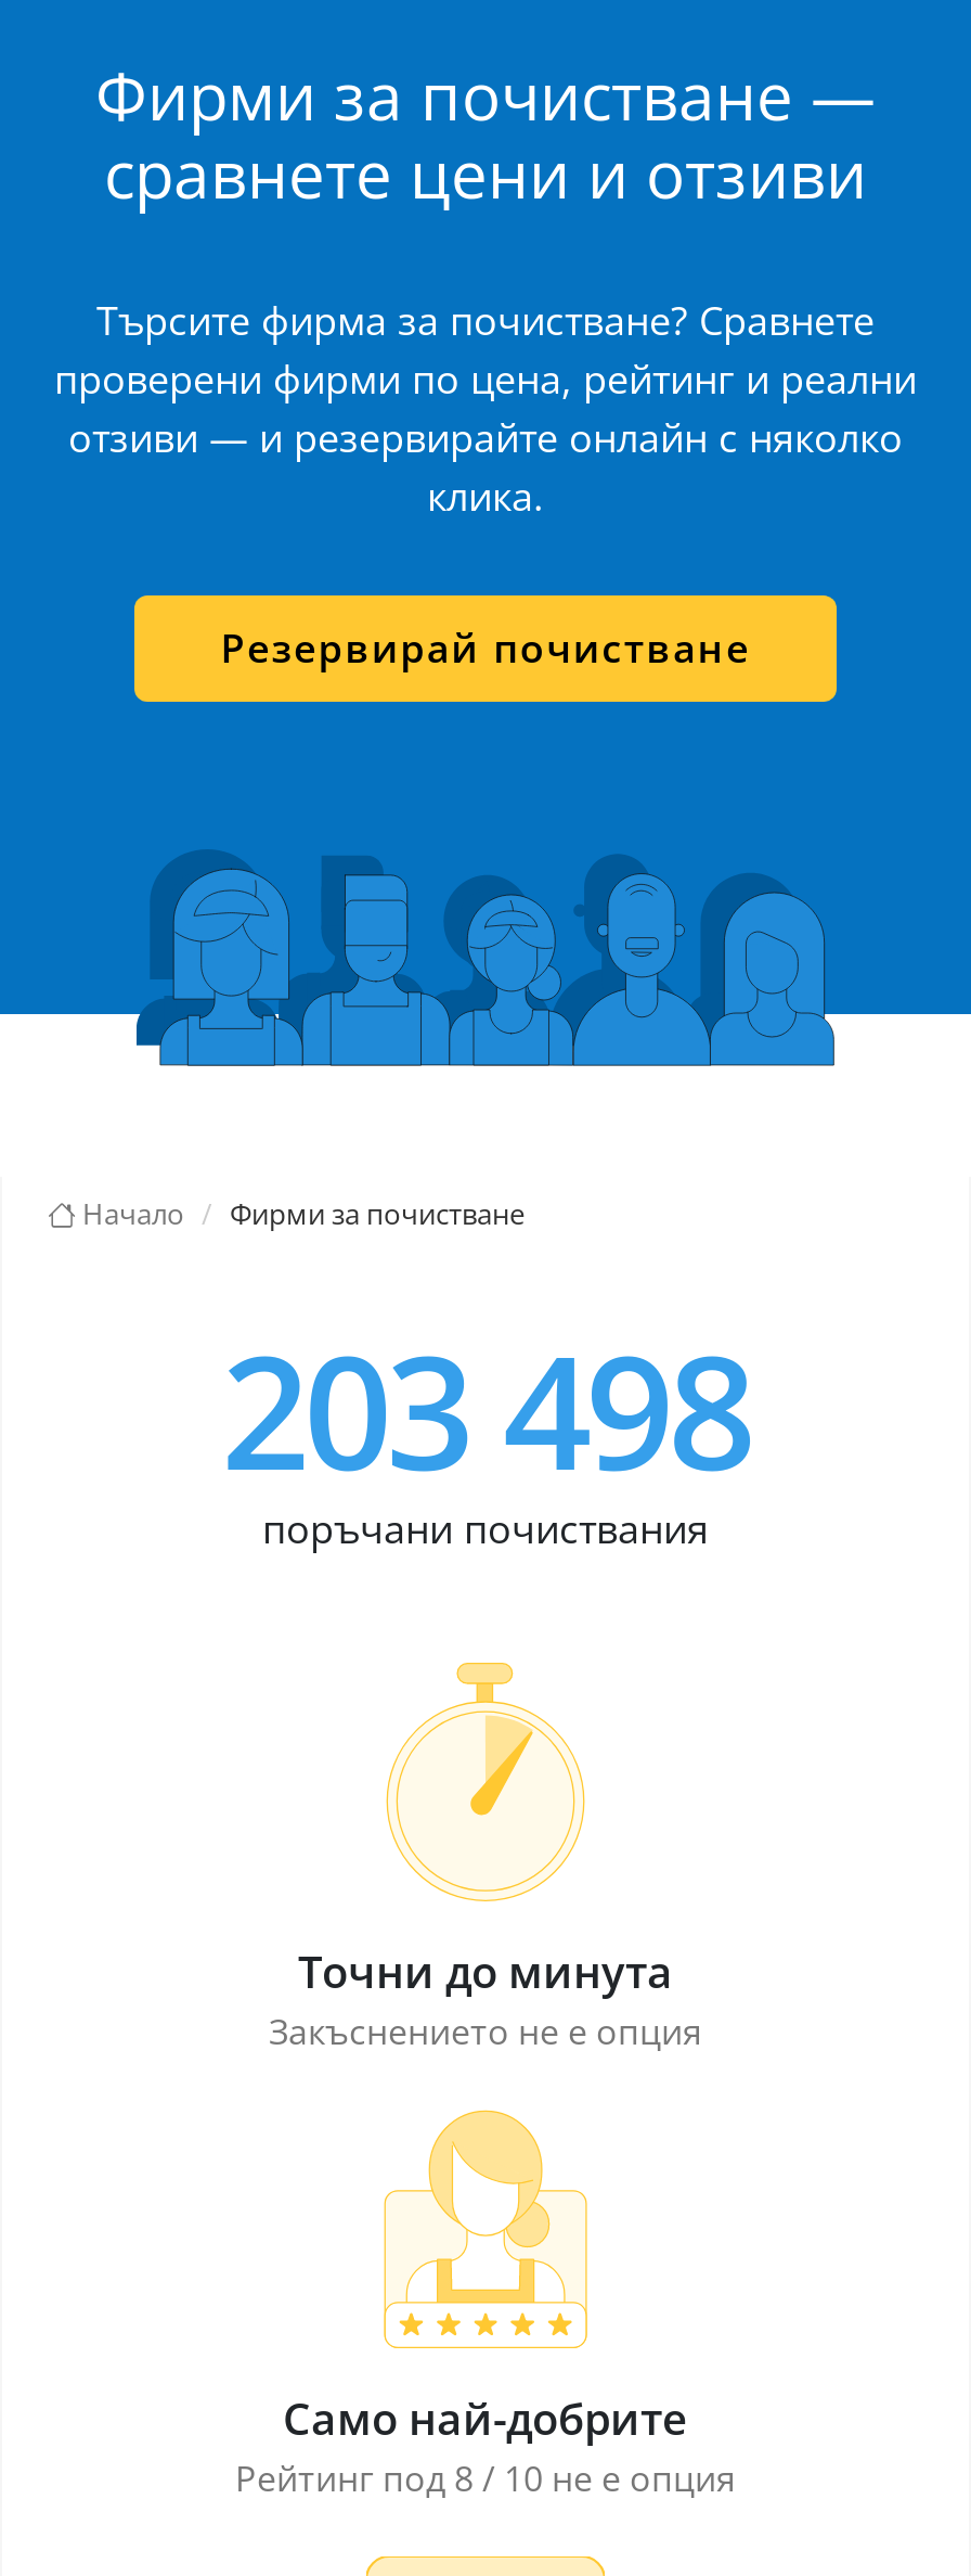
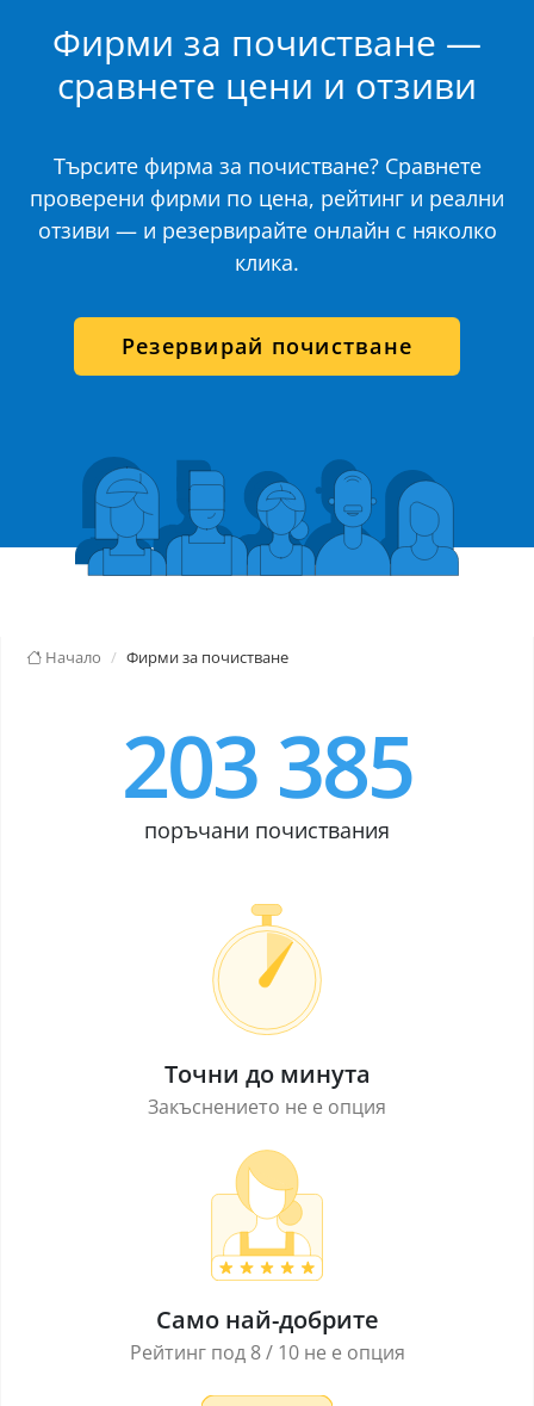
[221,1303,750,1515] 203 498 -> [122,706,412,823] 203 385

